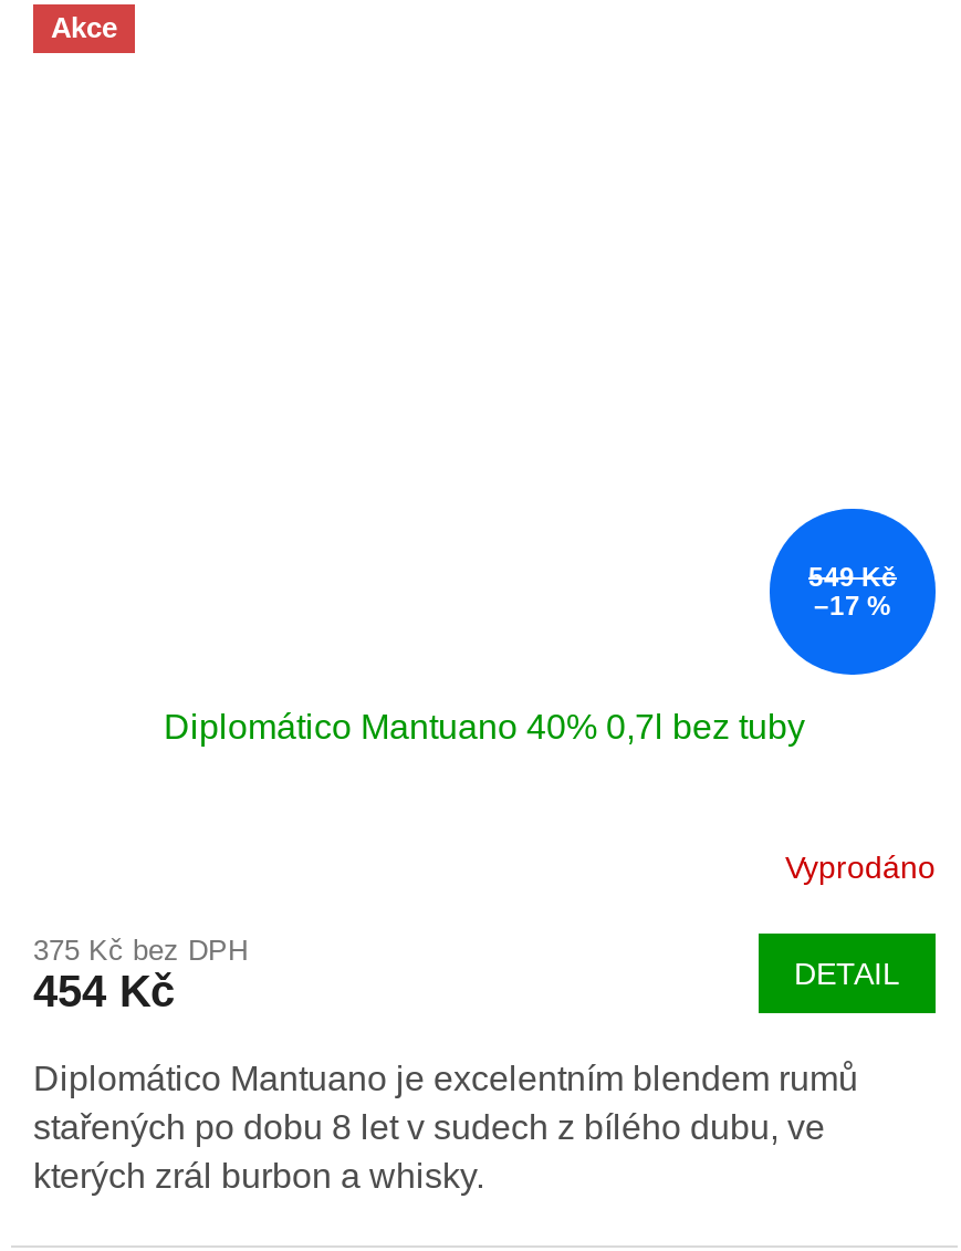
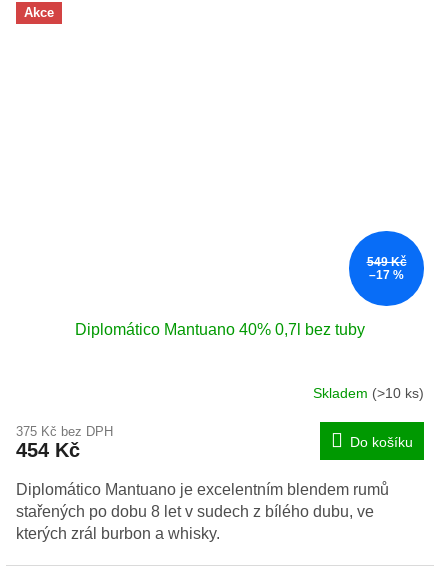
[785,850,936,885] Vyprodáno -> [313,385,424,401] Skladem (>10 ks)
[794,957,900,993] DETAIL -> [350,434,413,450] Do košíku

